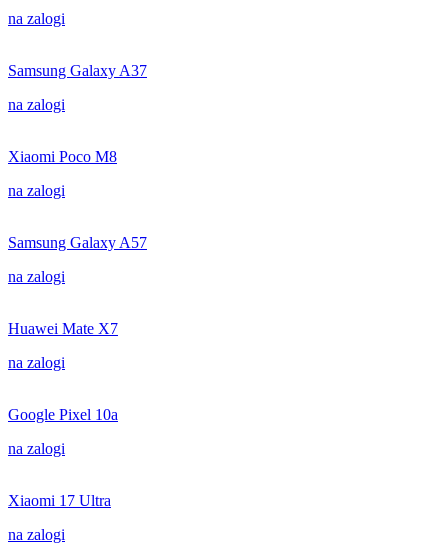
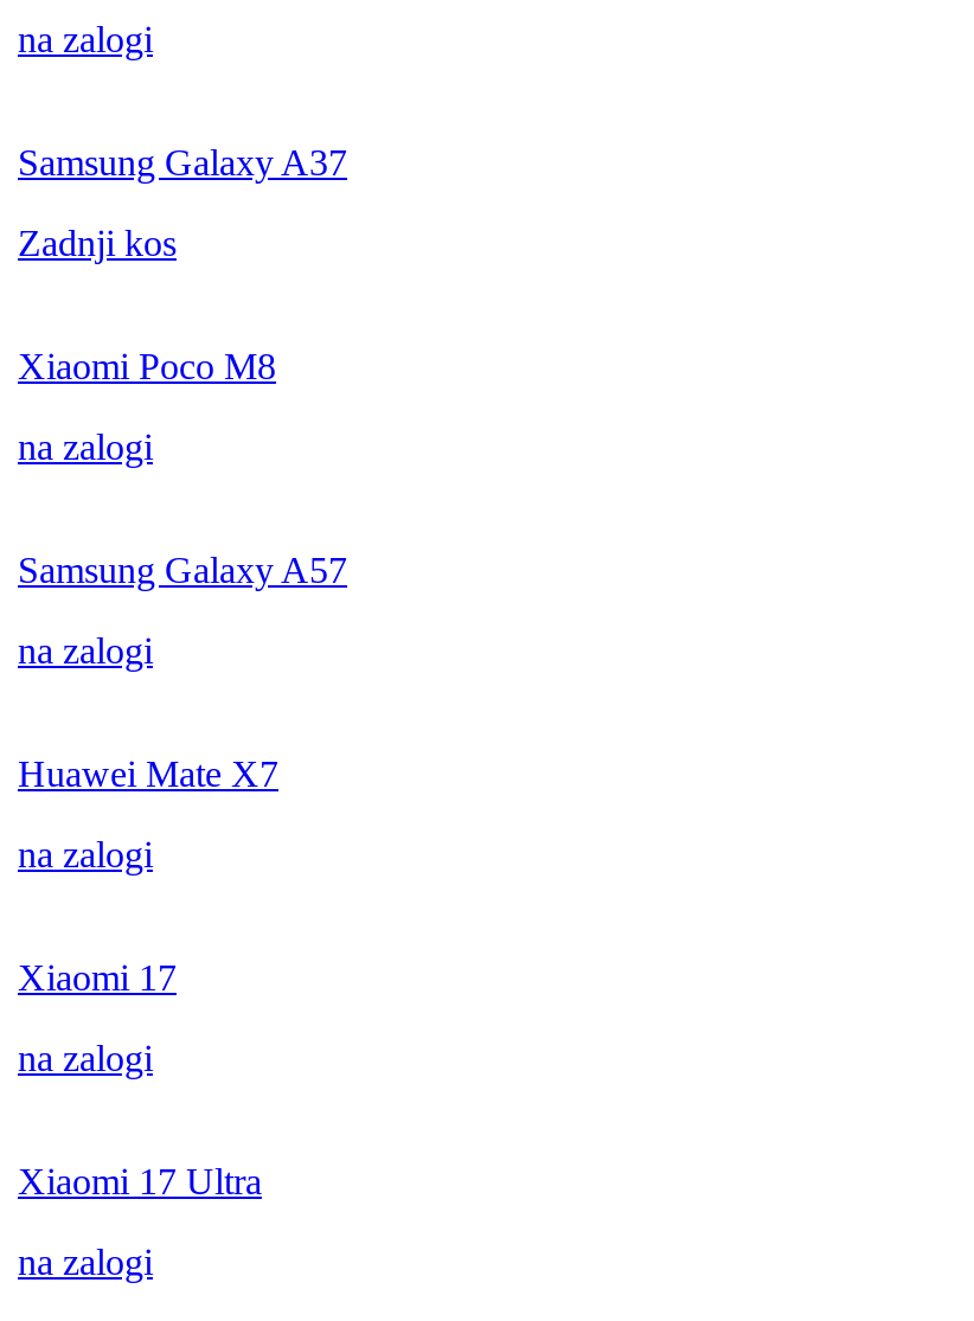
[8,96,65,113] na zalogi -> [18,223,177,263] Zadnji kos
[8,406,118,423] Google Pixel 10a -> [18,957,177,998] Xiaomi 17

